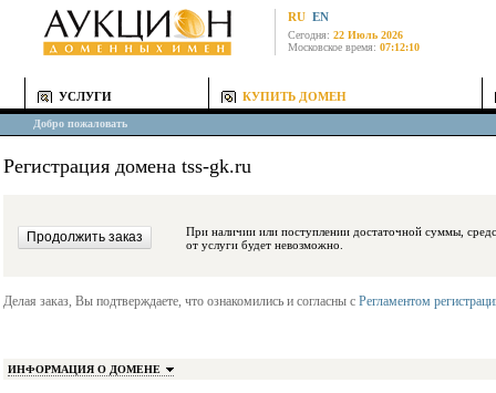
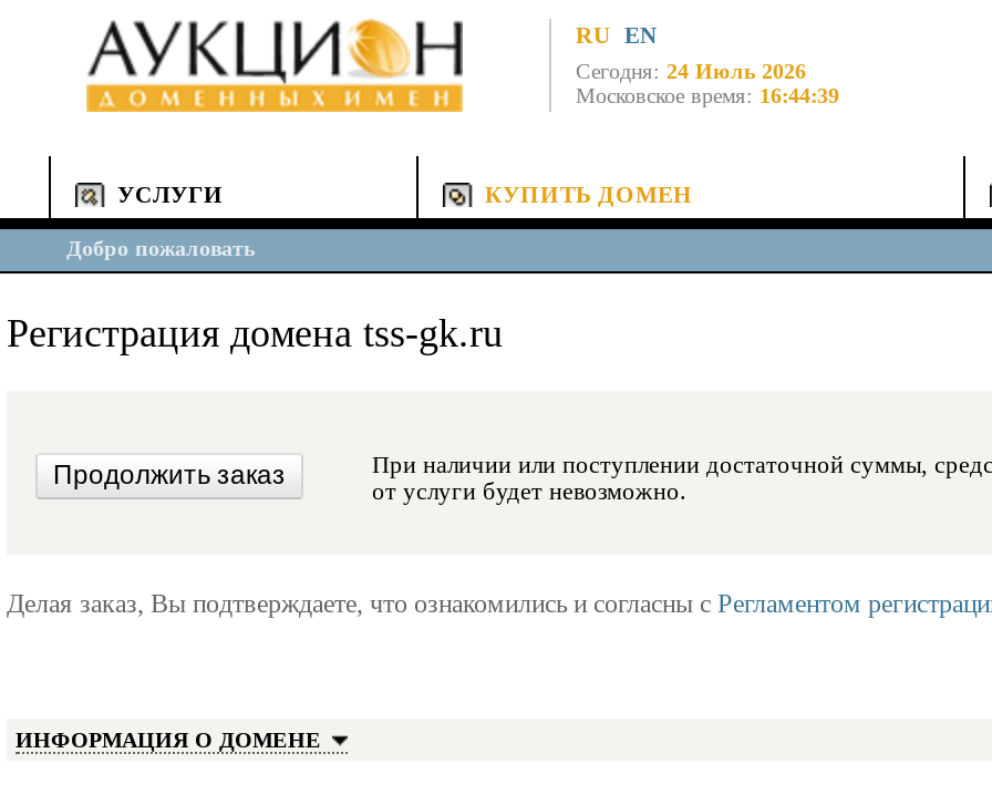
[288,29,403,41] Сегодня: 22 Июль 2026 -> [576,59,806,83] Сегодня: 24 Июль 2026
[288,41,420,53] Московское время: 07:12:10 -> [576,83,839,107] Московское время: 16:44:39

